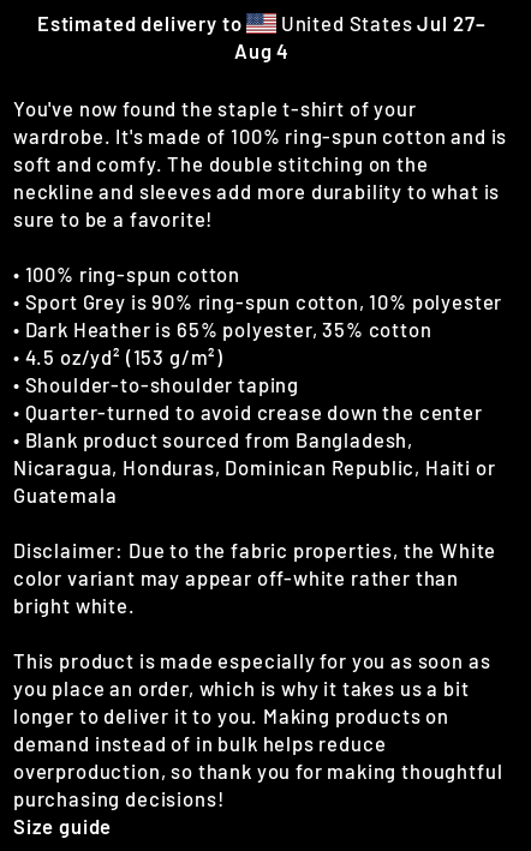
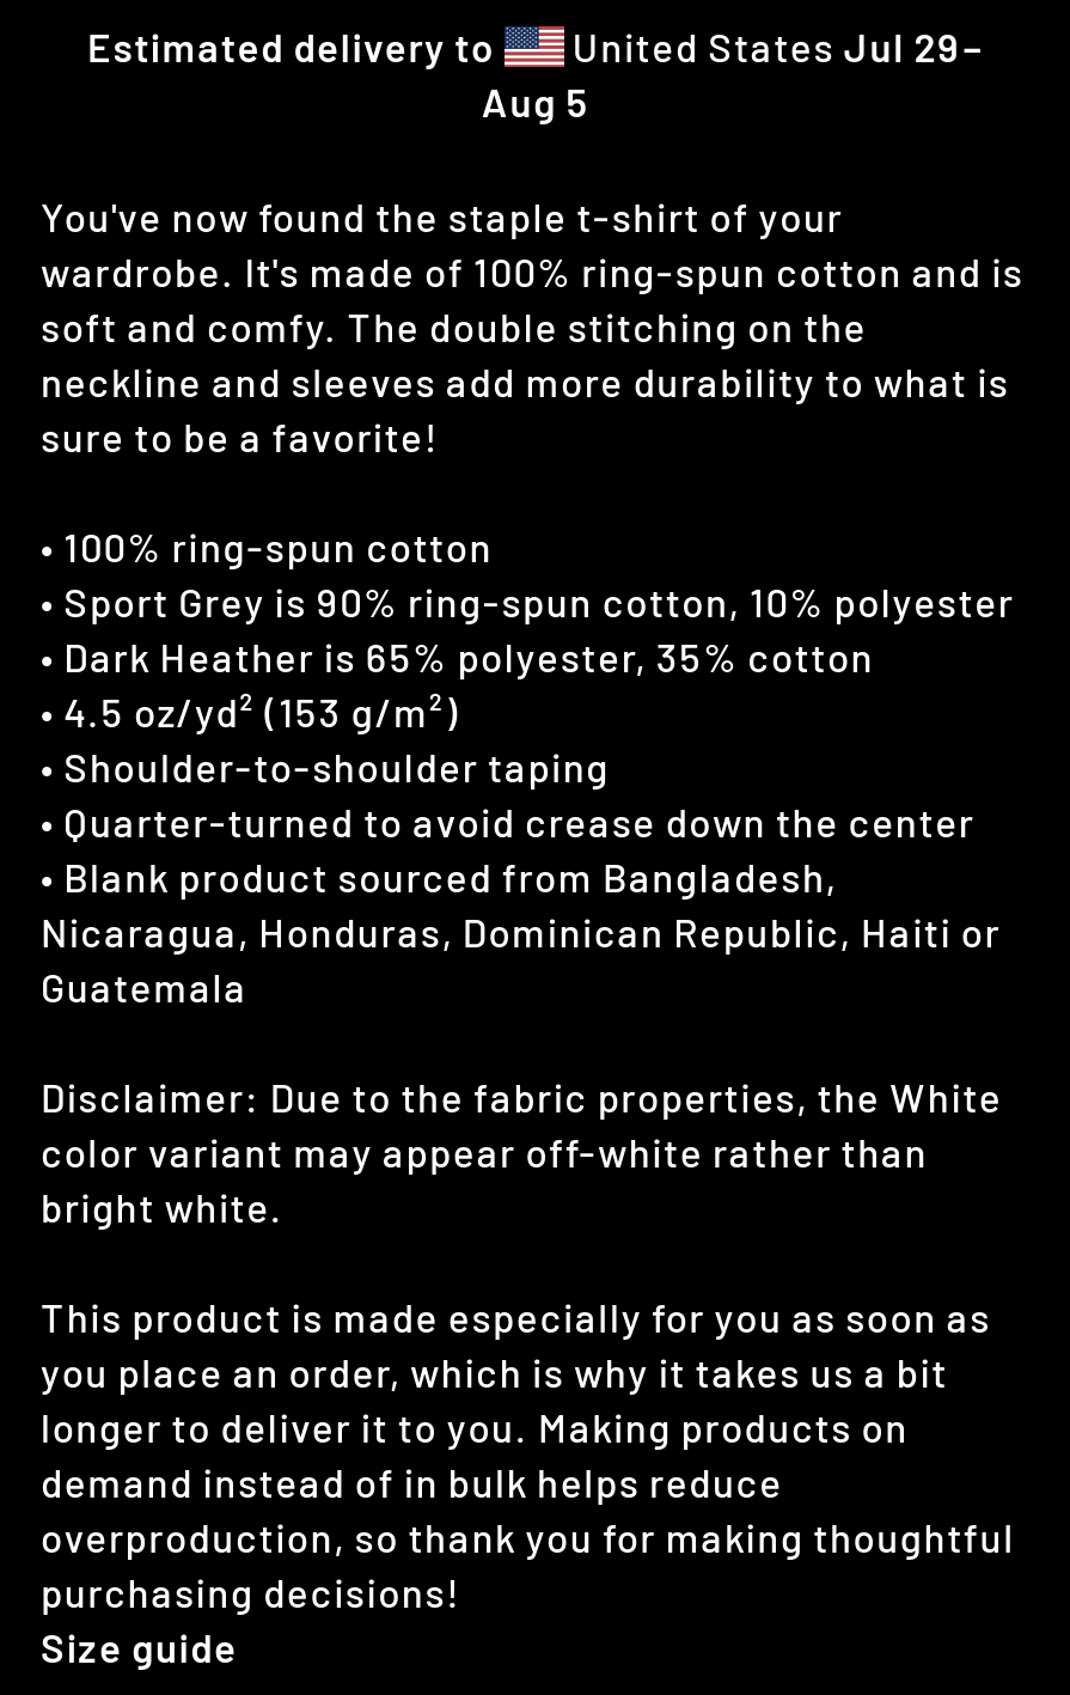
[276,10,487,34] United States Jul 27– -> [563,20,984,68] United States Jul 29–
[234,38,290,62] Aug 4 -> [482,75,590,123] Aug 5

